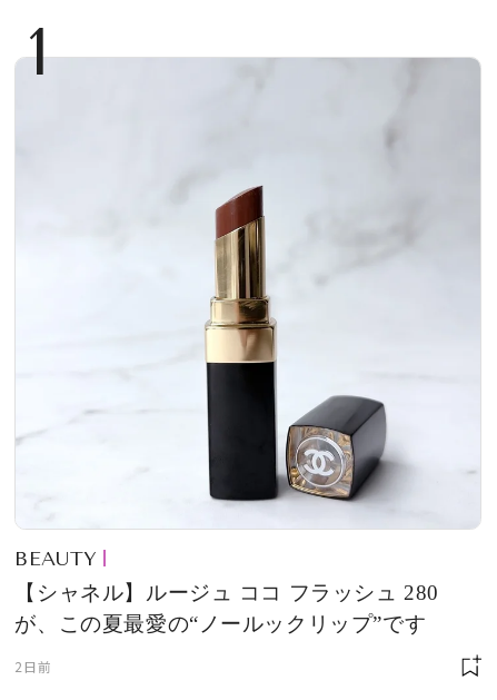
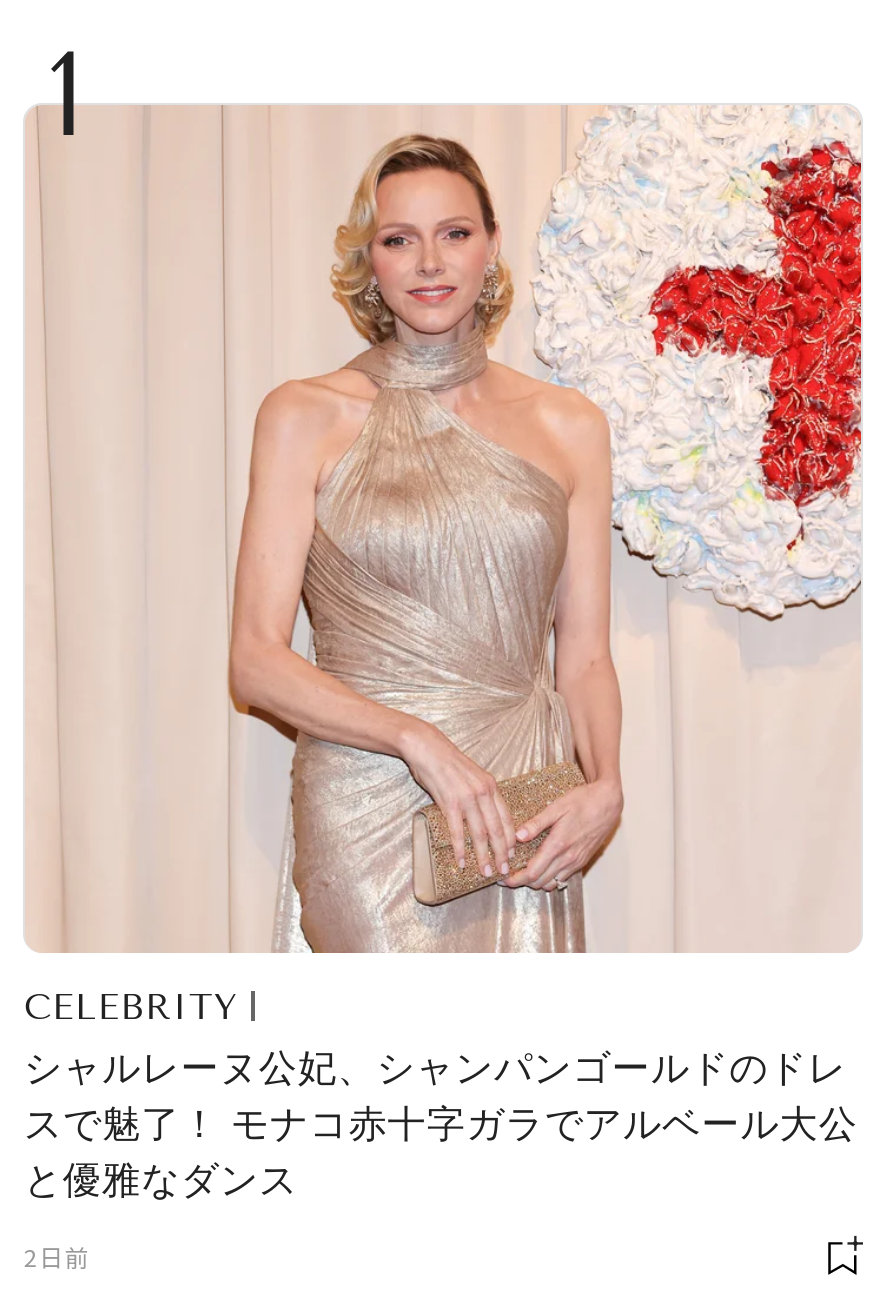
[15,58,480,570] [image] | BEAUTY -> [24,104,863,1027] [image] | CELEBRITY
[15,581,439,635] 【シャネル】ルージュ ココ フラッシュ 280 | が、この夏最愛の“ノールックリップ”です -> [24,1046,858,1200] シャルレーヌ公妃、シャンパンゴールドのドレ | スで魅了！ モナコ赤十字ガラでアルベール大公 | と優雅なダンス

